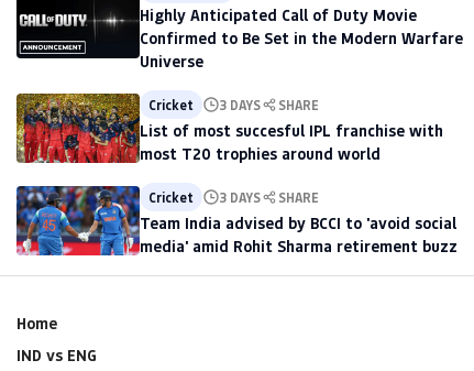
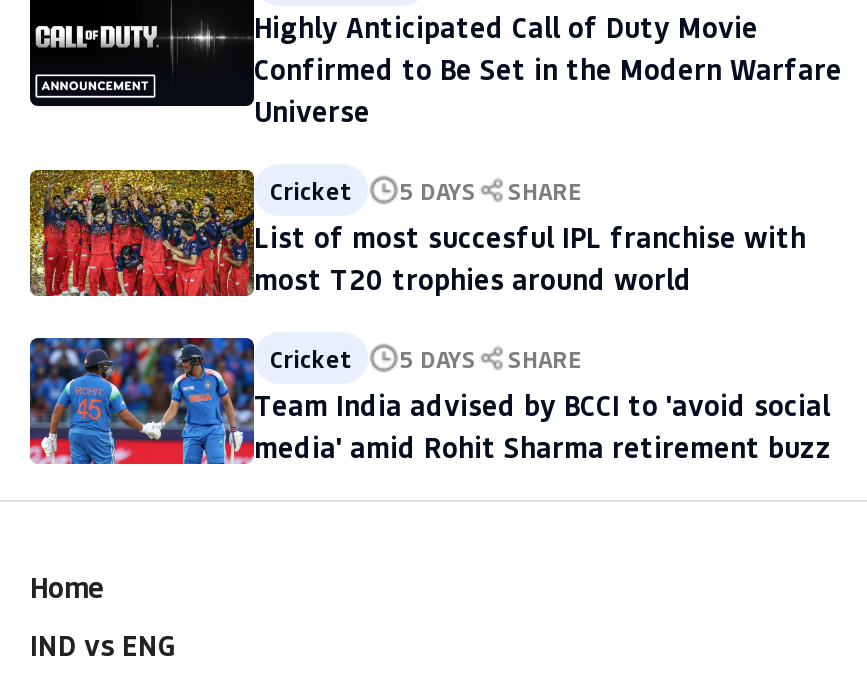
[148,96,319,114] Cricket 3 DAYS SHARE -> [270,175,582,207] Cricket 5 DAYS SHARE
[148,189,319,206] Cricket 3 DAYS SHARE -> [270,343,582,375] Cricket 5 DAYS SHARE

